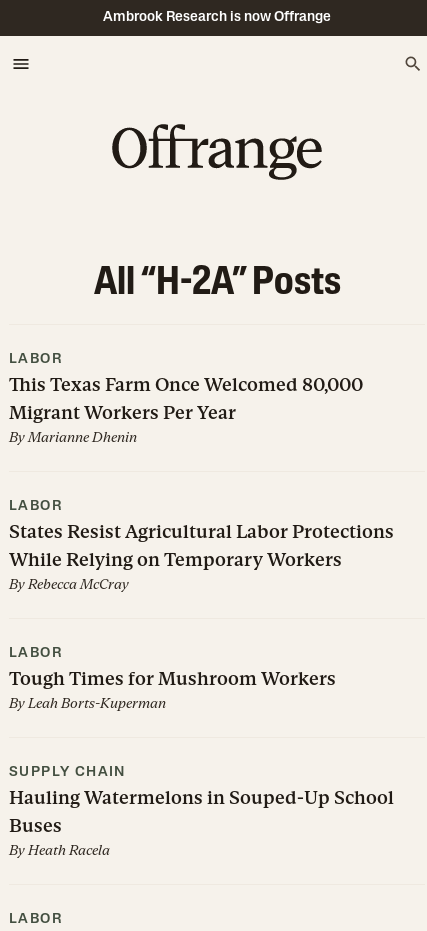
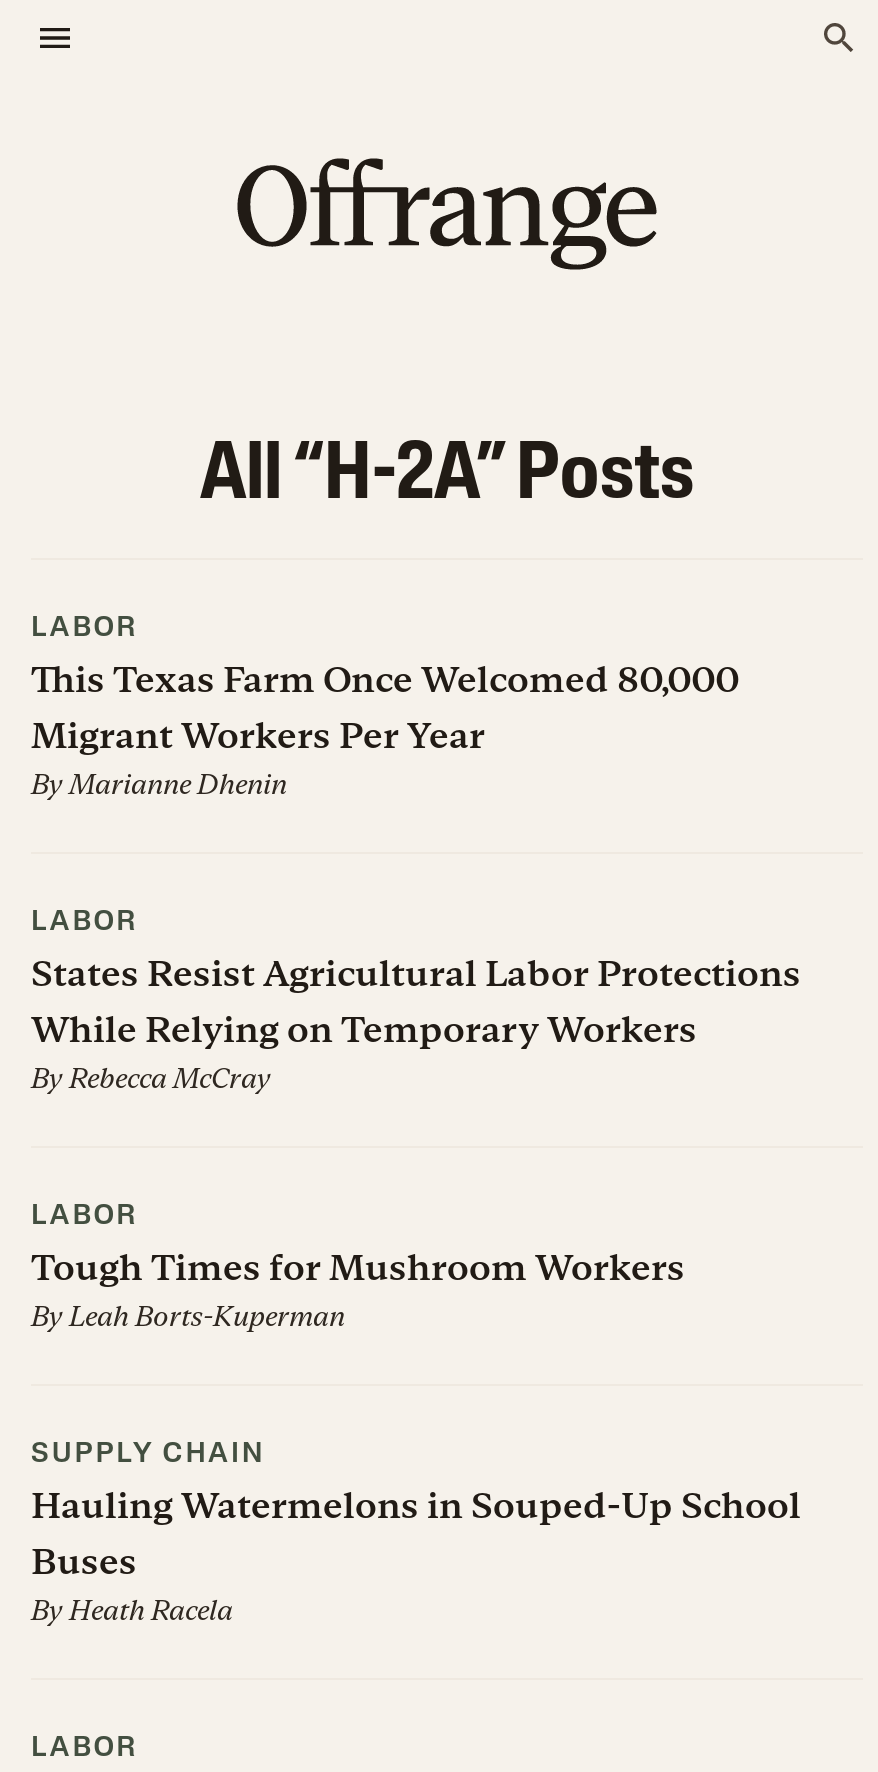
[103,10,331,25] Ambrook Research is now Offrange -> none

